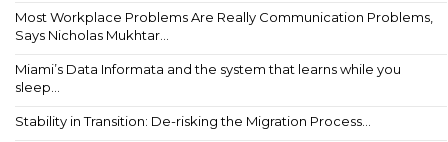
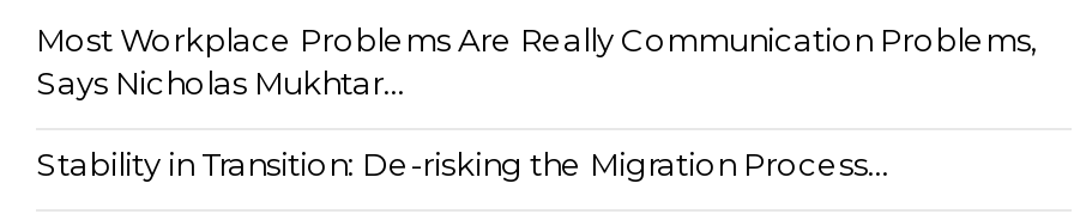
[15,61,401,95] Miami’s Data Informata and the system that learns while you | sleep... -> none

